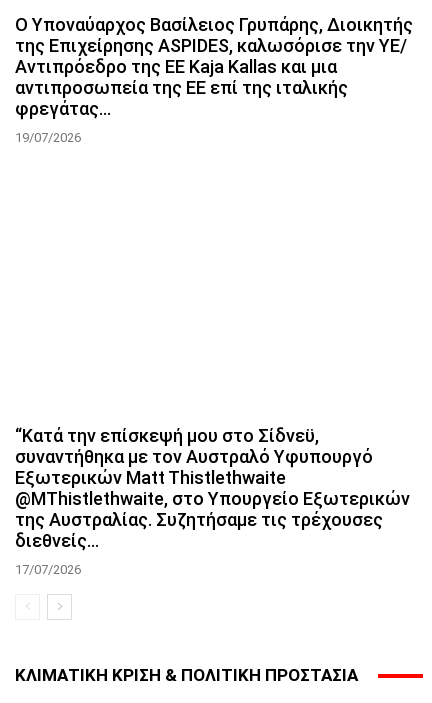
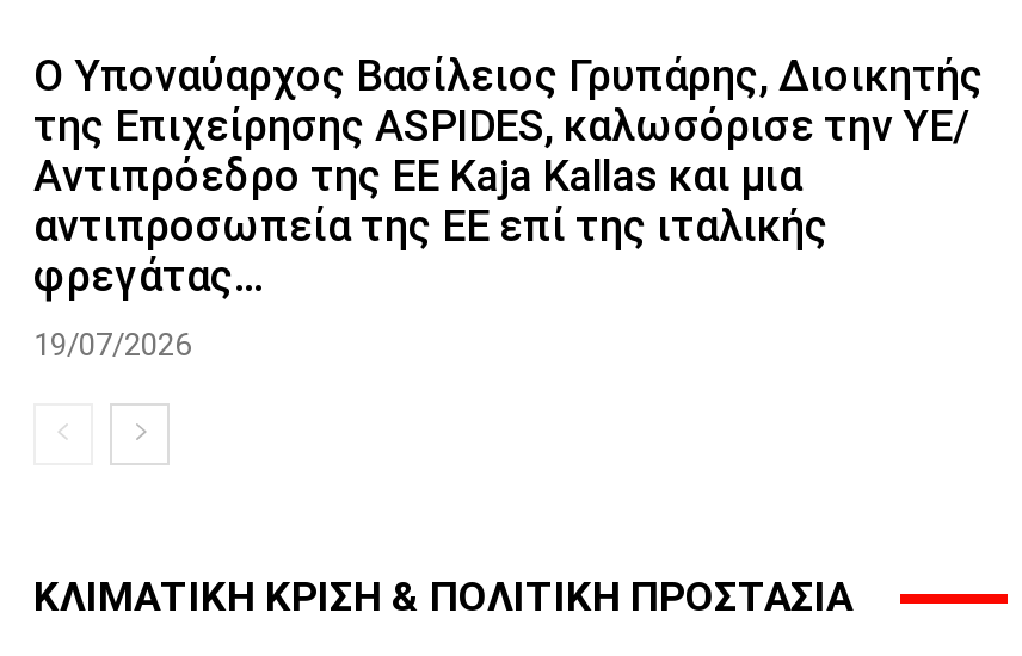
[15,425,410,577] “Κατά την επίσκεψή μου στο Σίδνεϋ, | συναντήθηκα με τον Αυστραλό Υφυπουργό | Εξωτερικών Matt Thistlethwaite | @MThistlethwaite, στο Υπουργείο Εξωτερικών | της Αυστραλίας. Συζητήσαμε τις τρέχουσες | διεθνείς... | 17/07/2026 -> none

